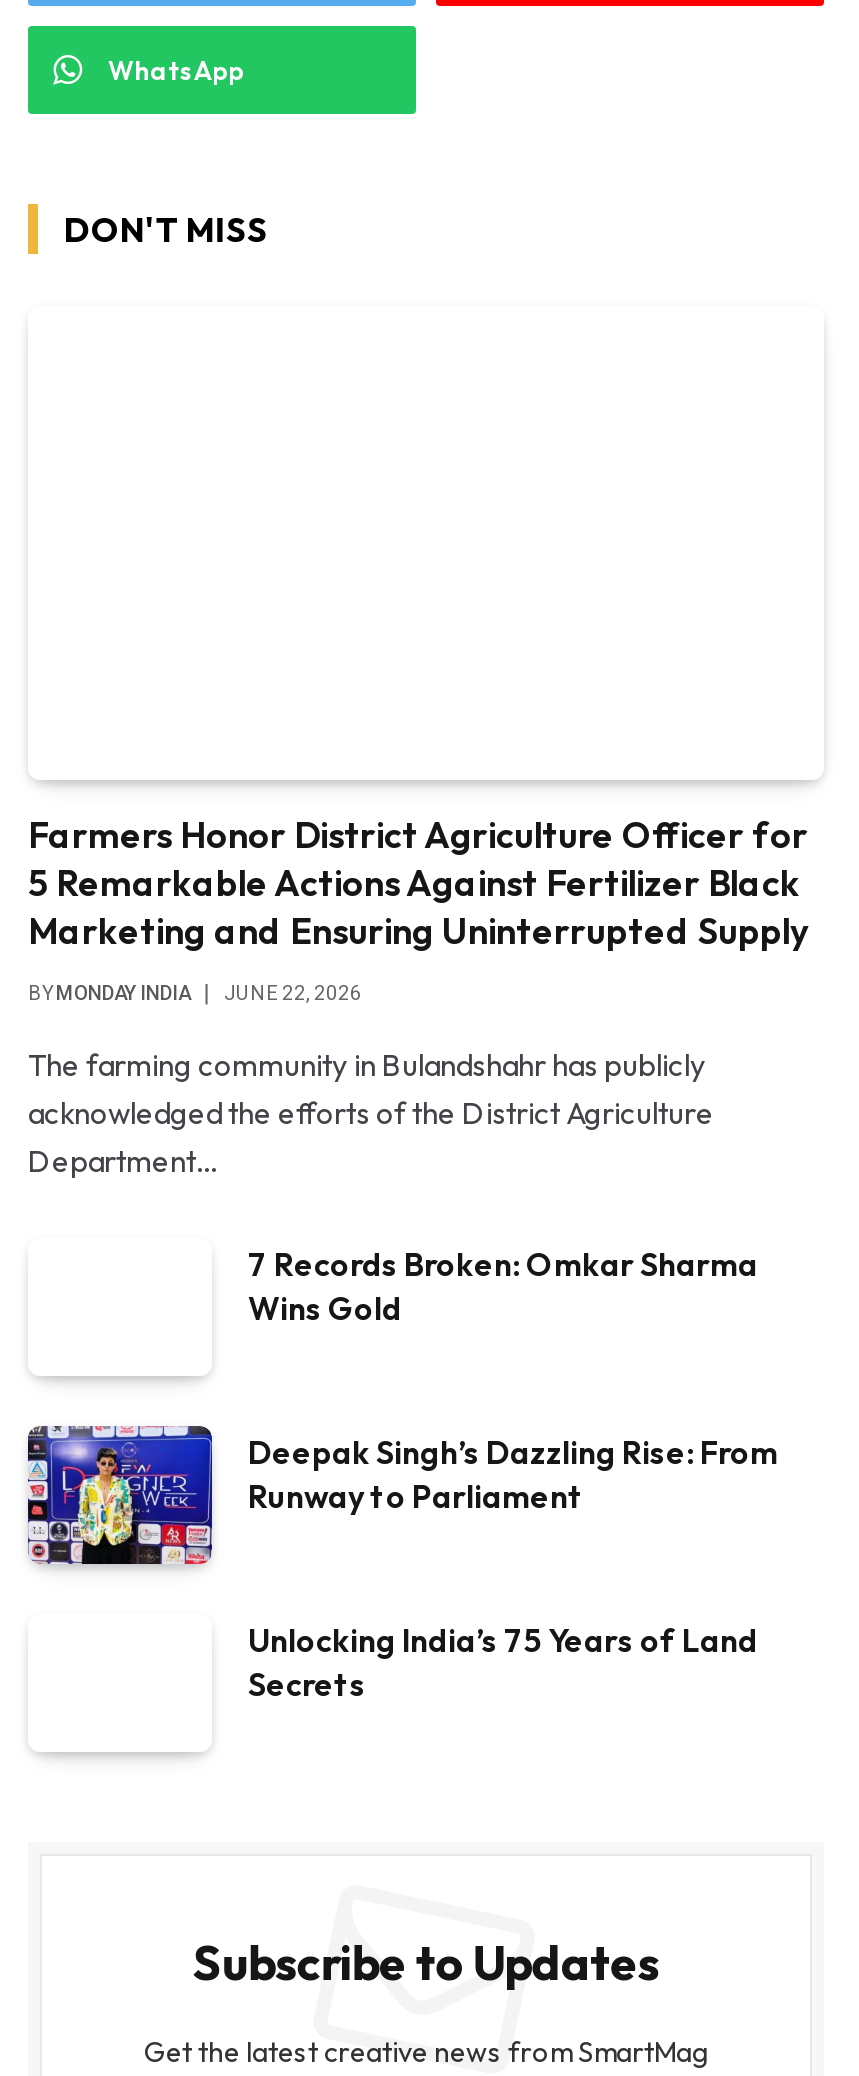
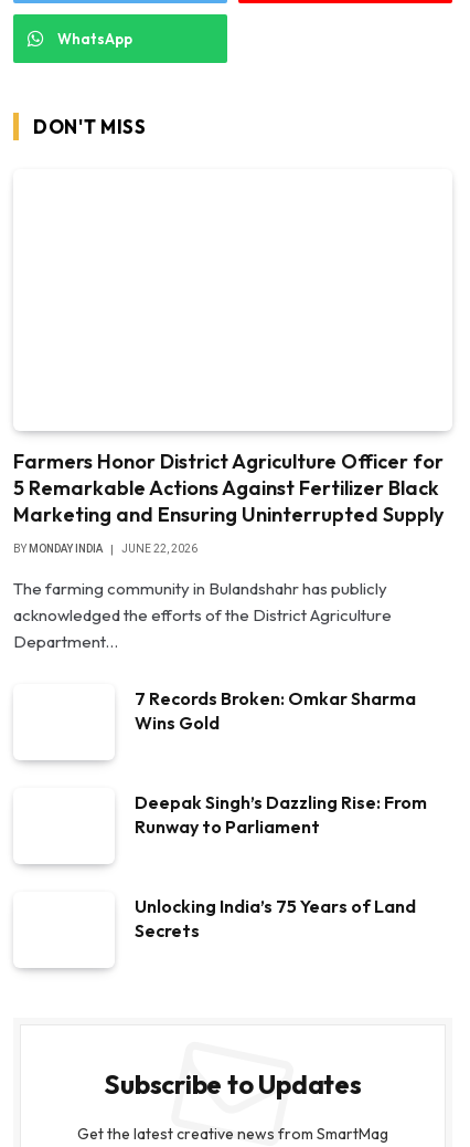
[26,1424,214,1566] [image] -> none

